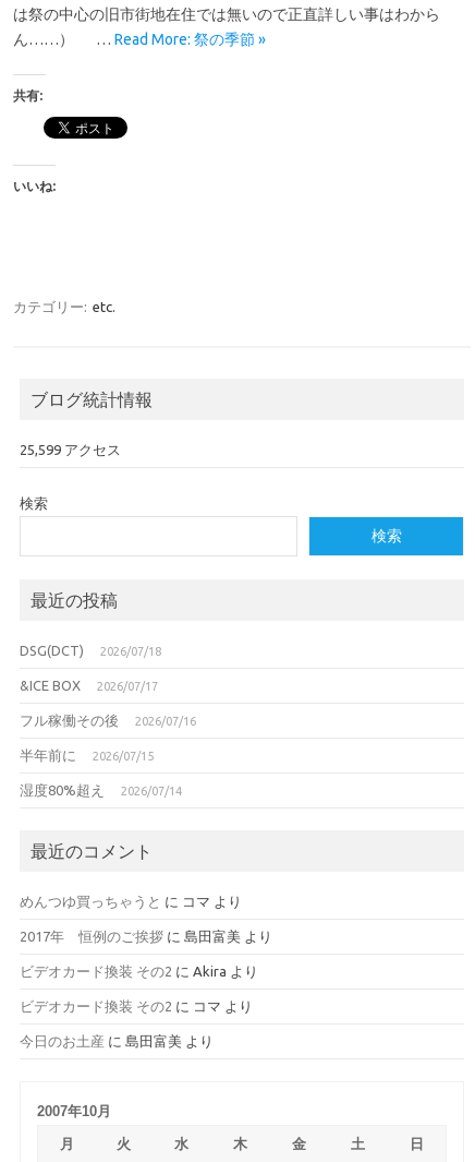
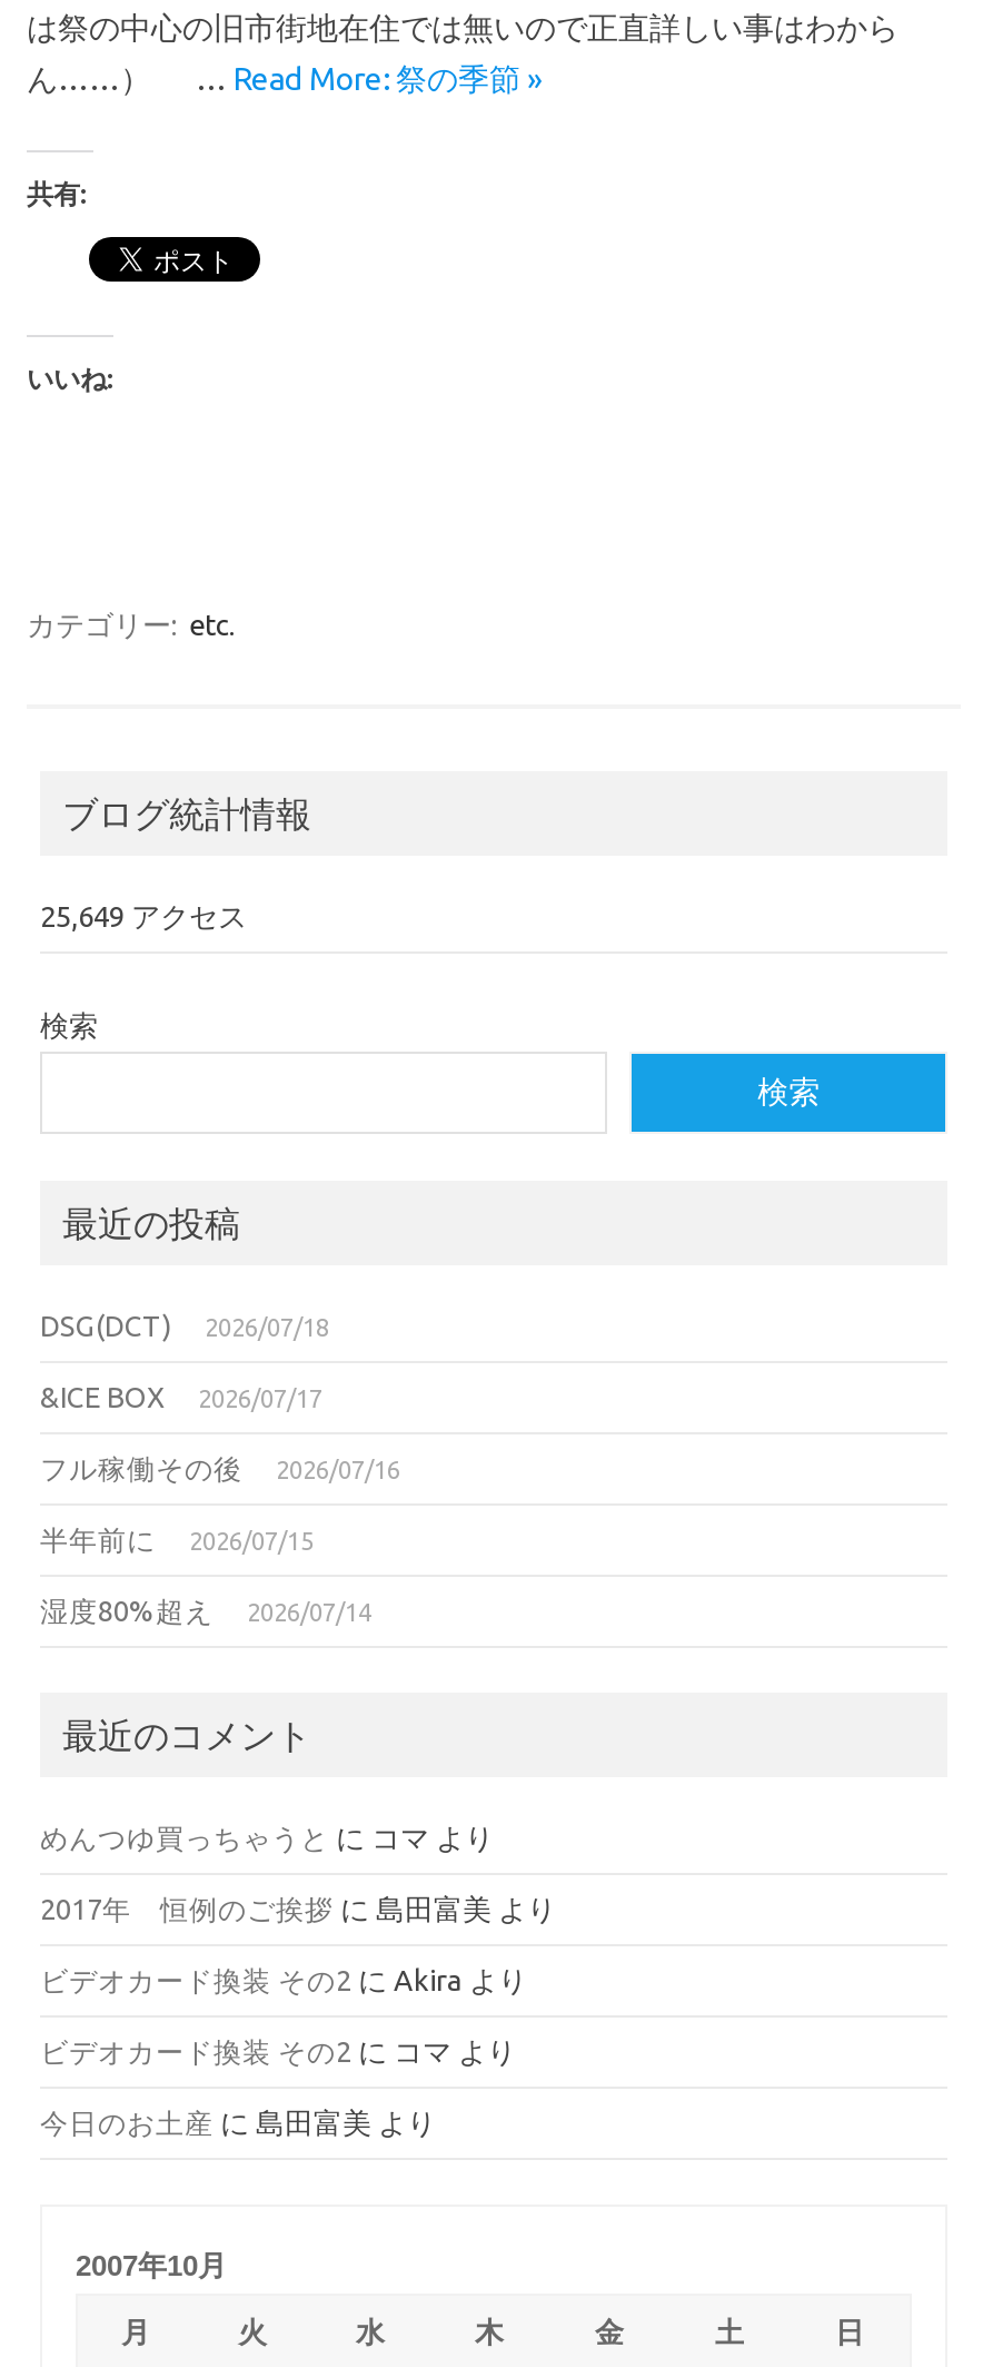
[20,442,121,457] 25,599 アクセス -> [40,900,247,931] 25,649 アクセス

